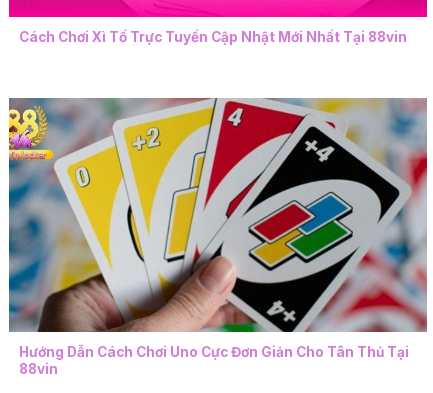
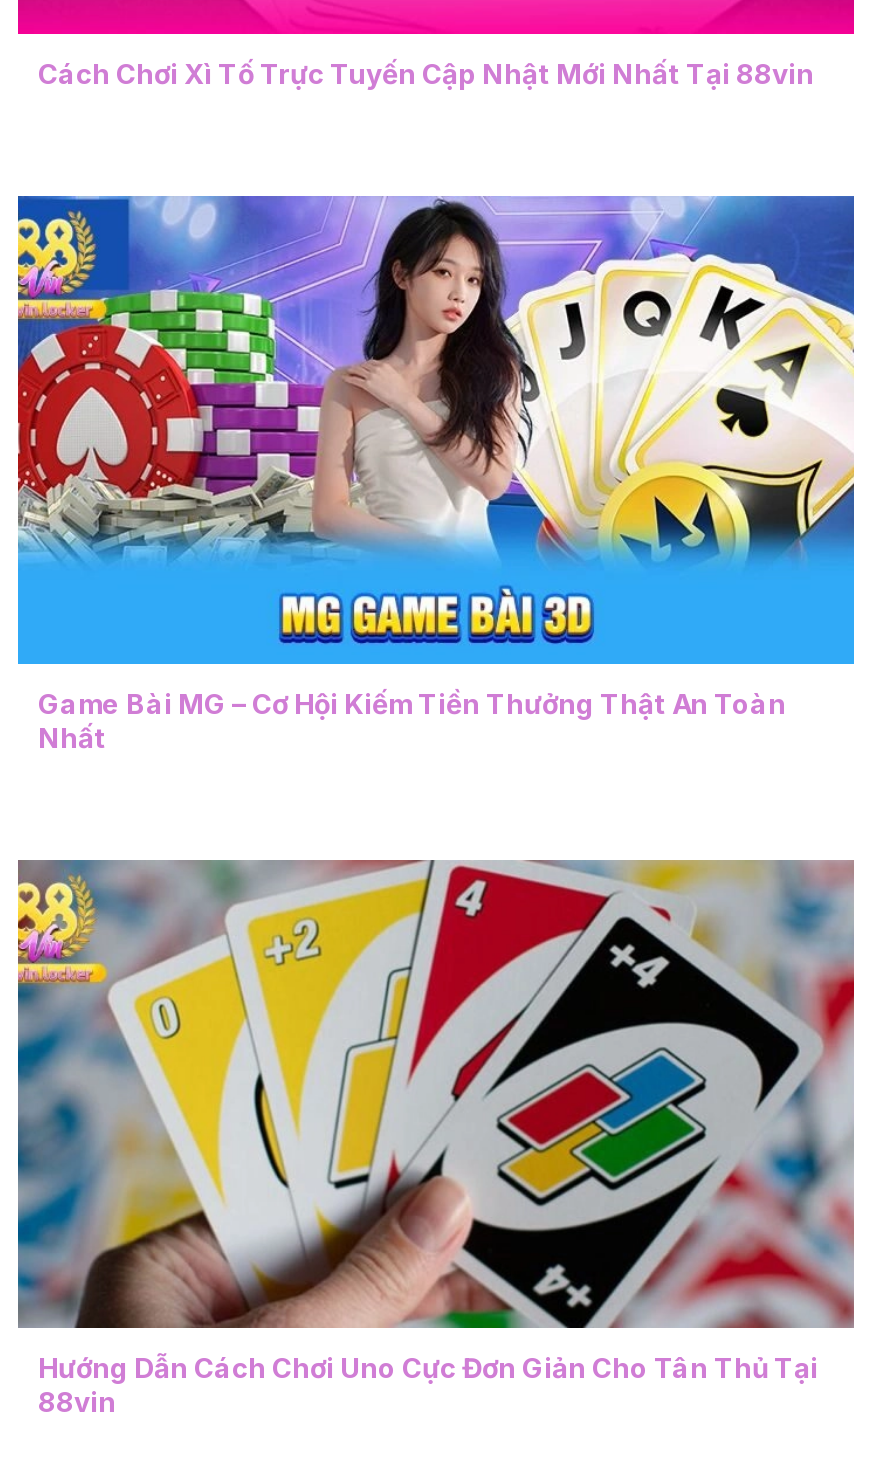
none -> [16,194,856,754] [image] | Game Bài MG – Cơ Hội Kiếm Tiền Thưởng Thật An Toàn | Nhất

